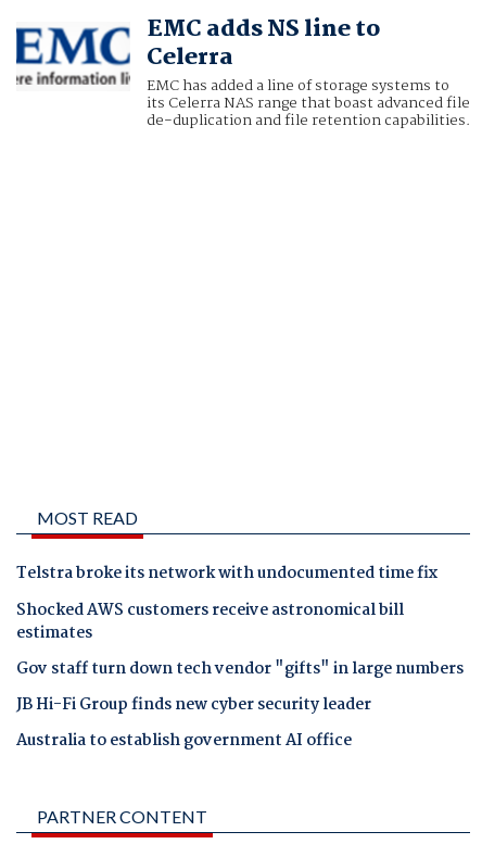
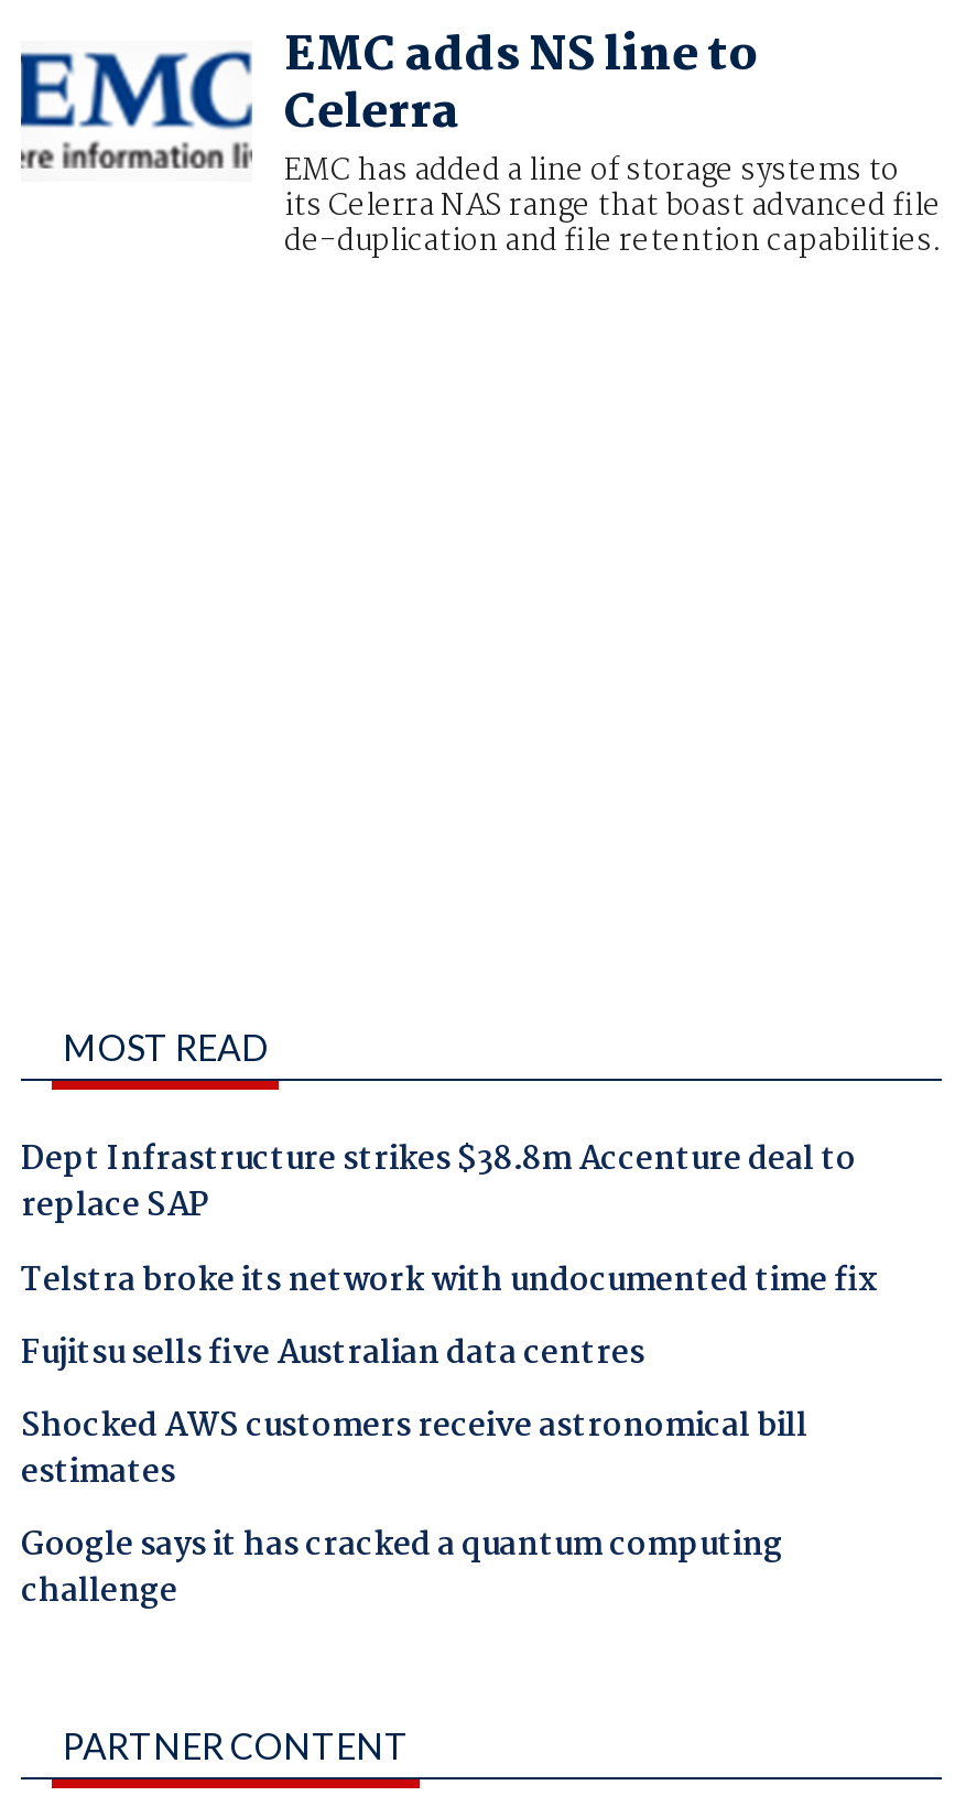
none -> [21,1135,856,1234] Dept Infrastructure strikes $38.8m Accenture deal to | replace SAP
none -> [21,1327,644,1380] Fujitsu sells five Australian data centres
moved [16,597,404,646] -> [21,1401,807,1500]: Shocked AWS customers receive astronomical bill | estimates
[16,656,464,754] Gov staff turn down tech vendor "gifts" in large numbers | JB Hi-Fi Group finds new cyber security leader | Australia to establish government AI office -> [21,1520,783,1619] Google says it has cracked a quantum computing | challenge

